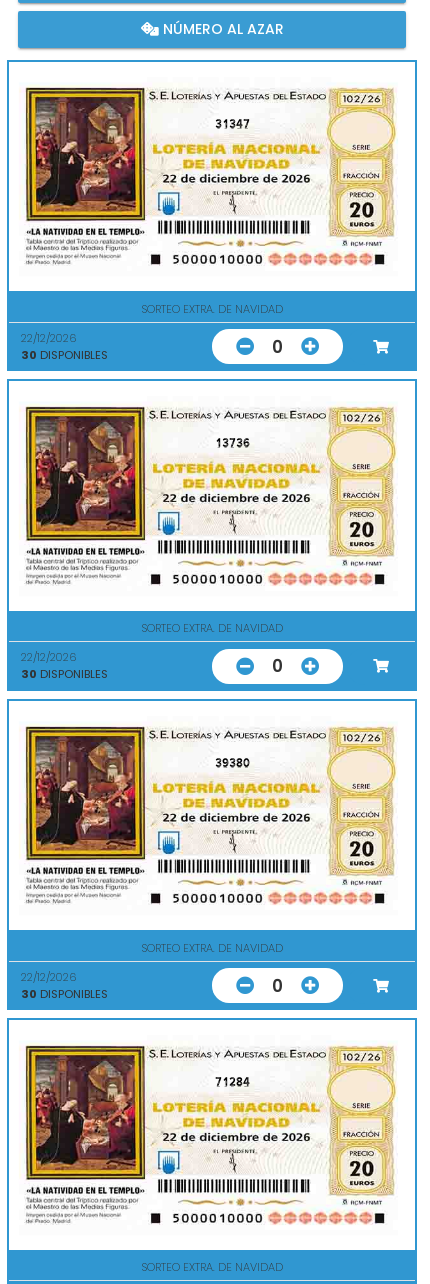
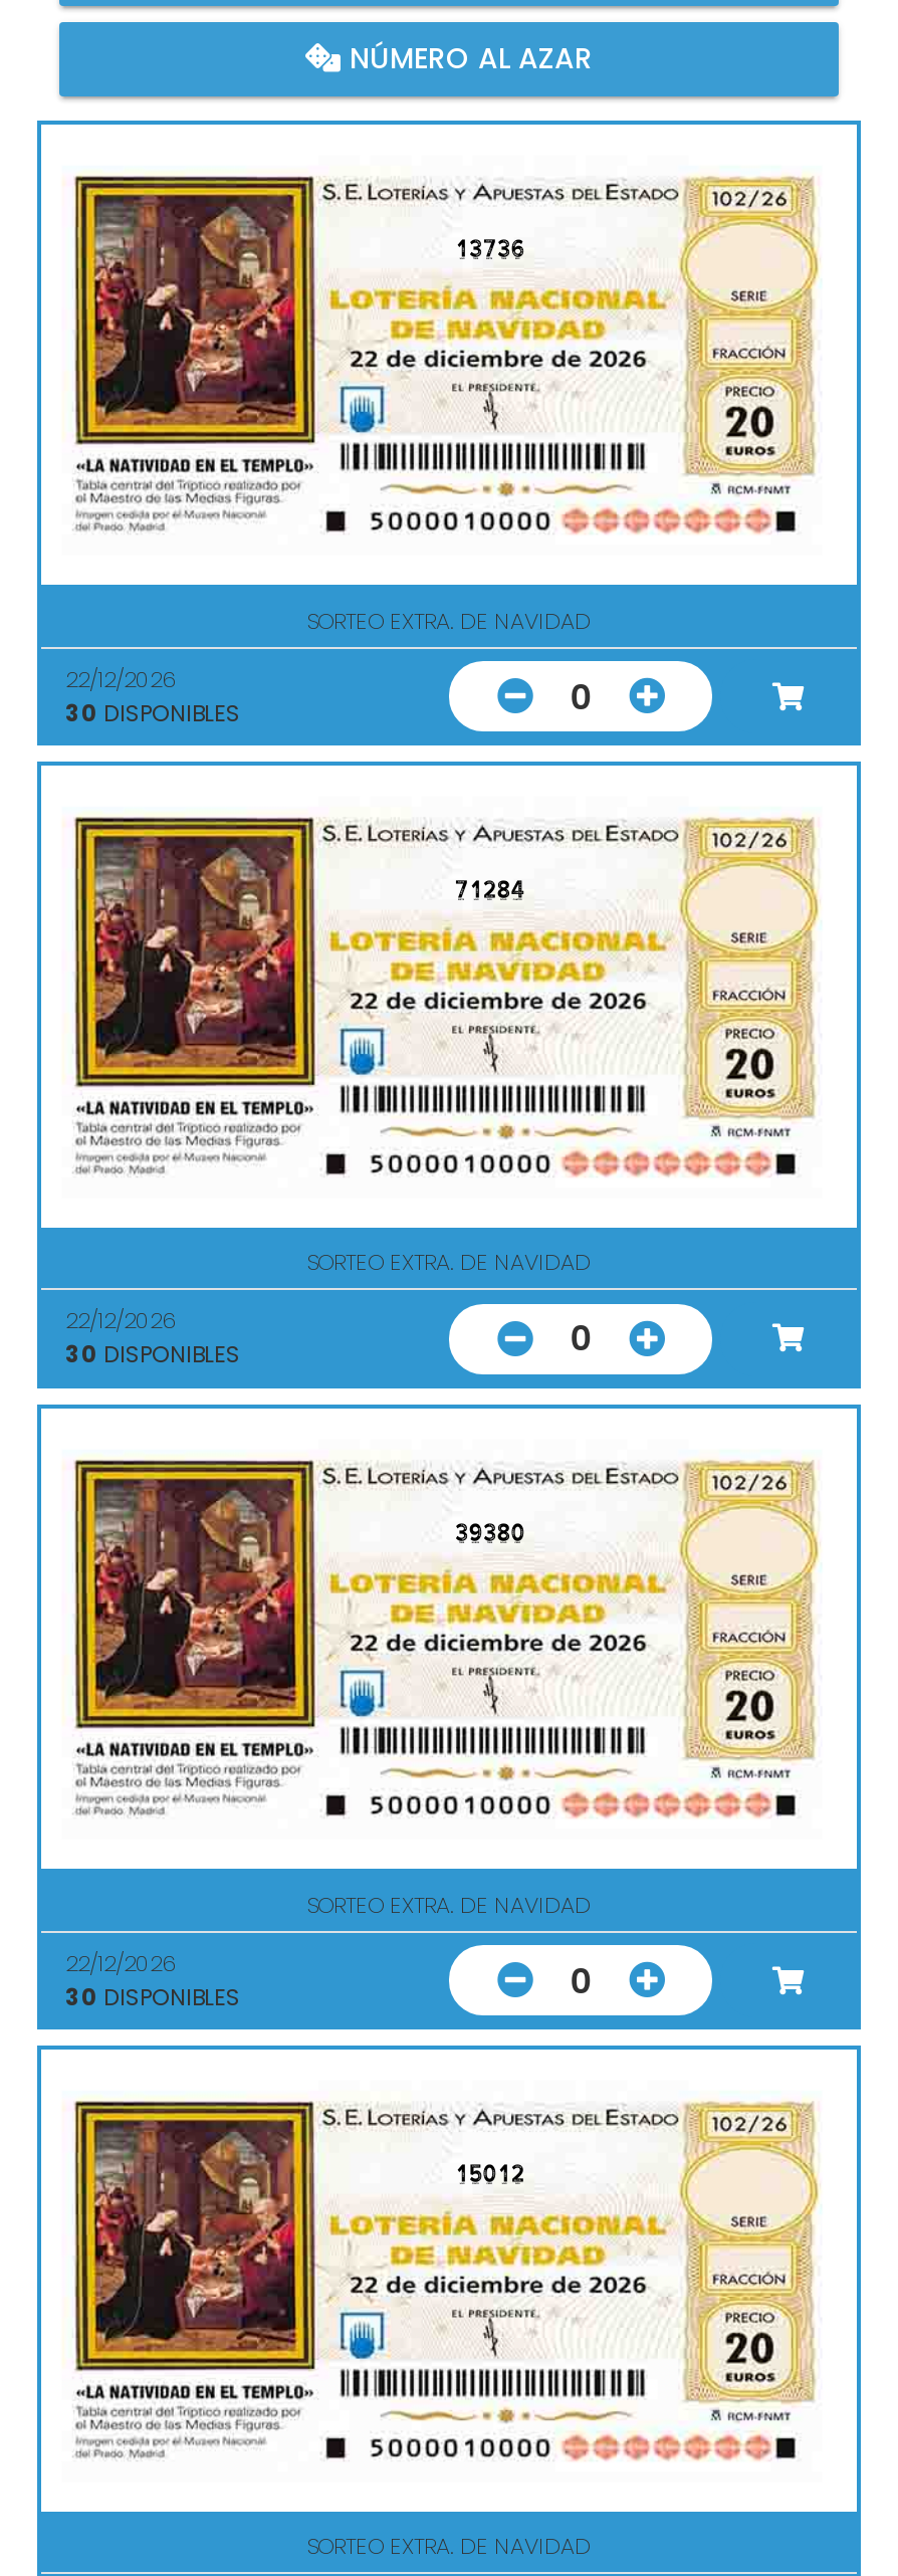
[215,116,250,132] 31347 -> [455,232,525,265] 13736
[215,435,250,451] 13736 -> [455,875,525,907] 71284
[215,1074,250,1090] 71284 -> [455,2159,525,2191] 15012

